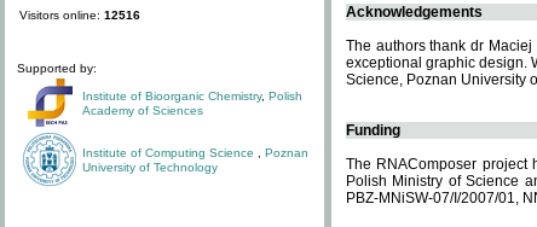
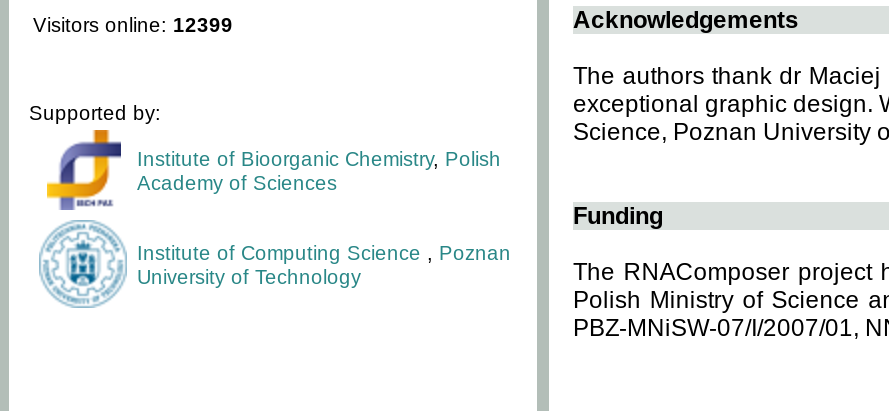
[19,8,140,22] Visitors online: 12516 -> [33,14,233,36] Visitors online: 12399

